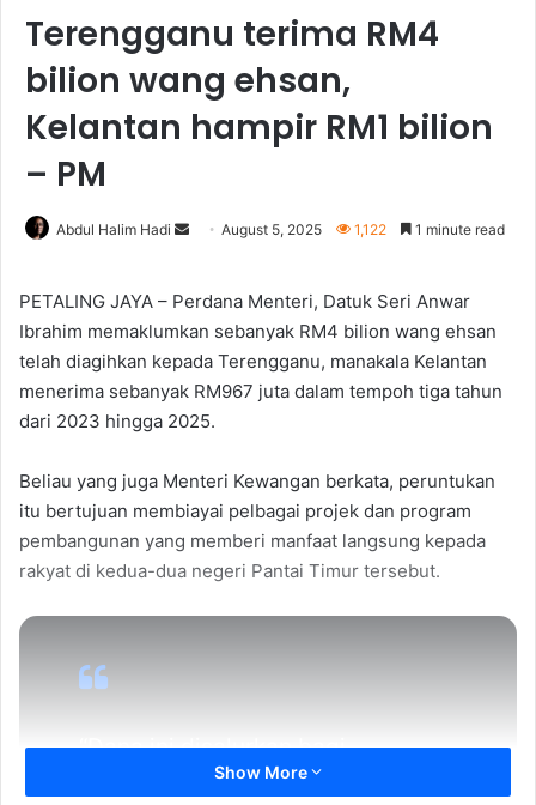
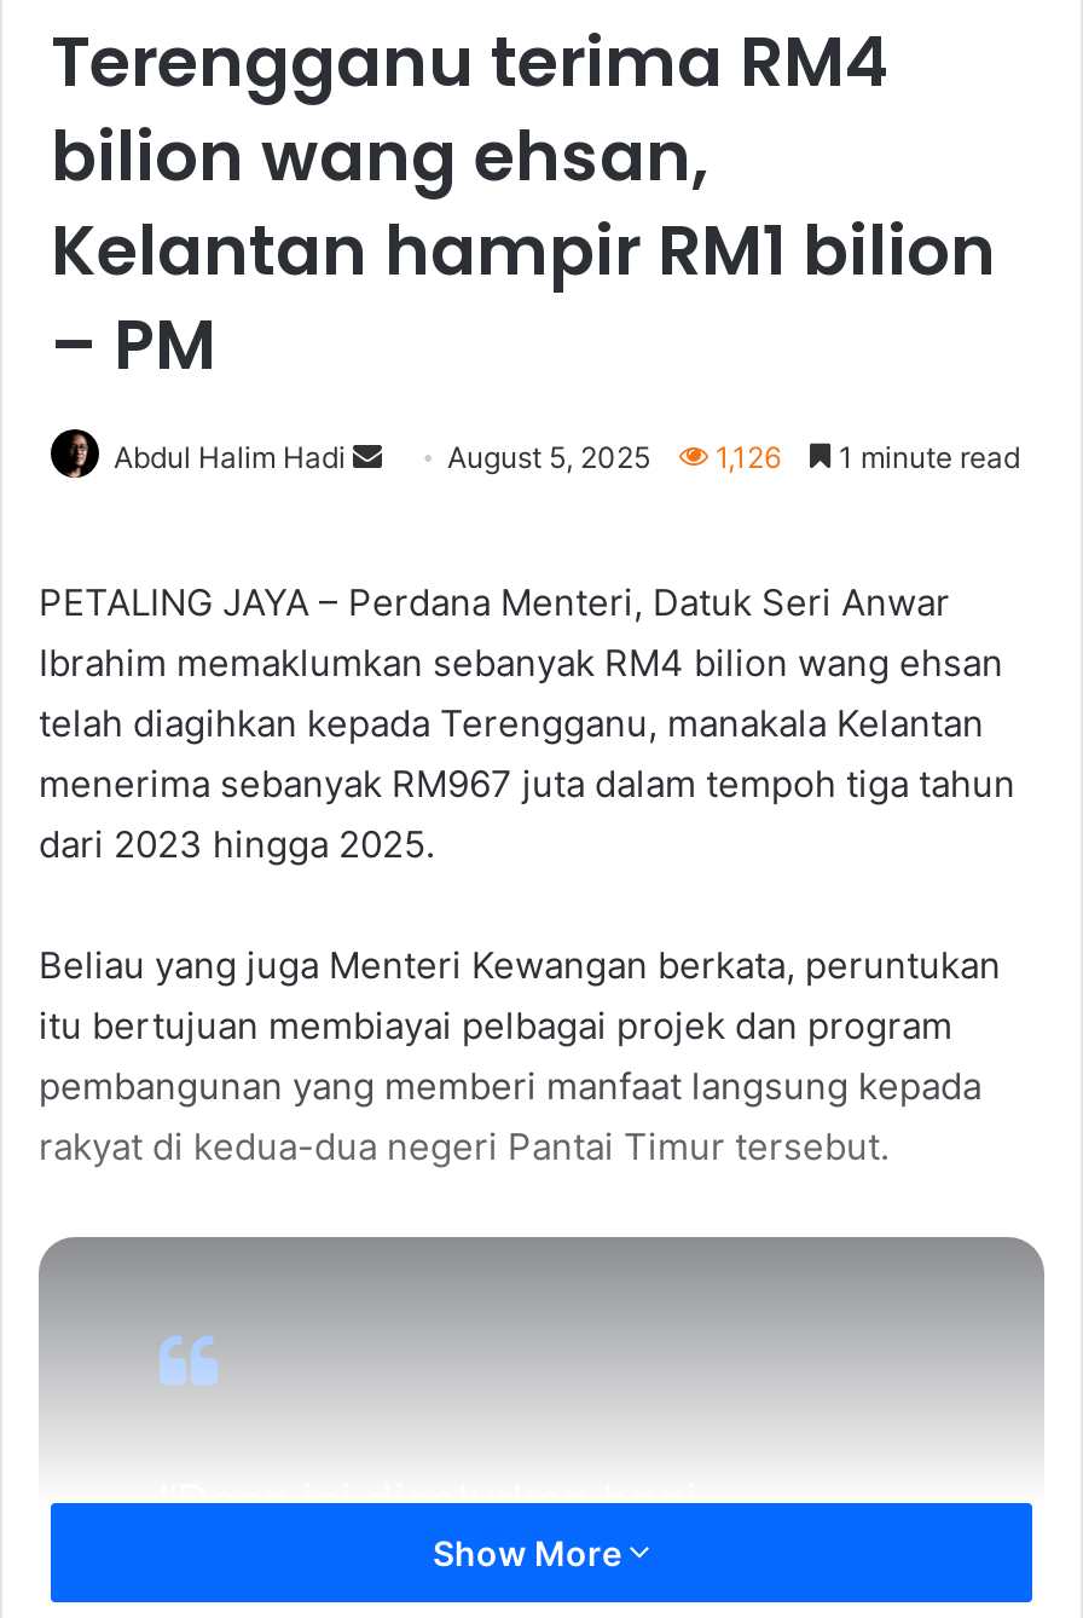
[351,220,386,238] 1,122 -> [708,438,781,474] 1,126

